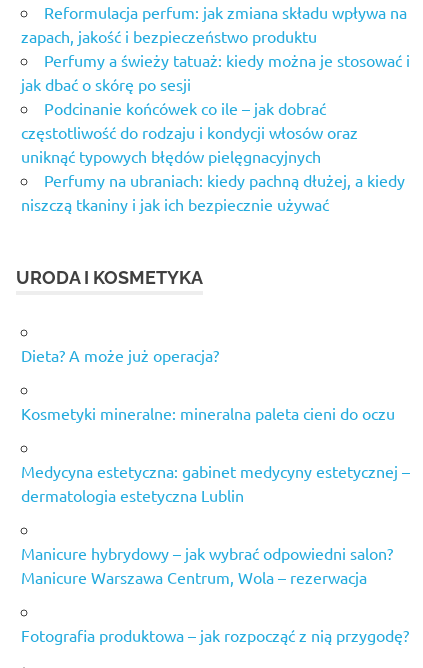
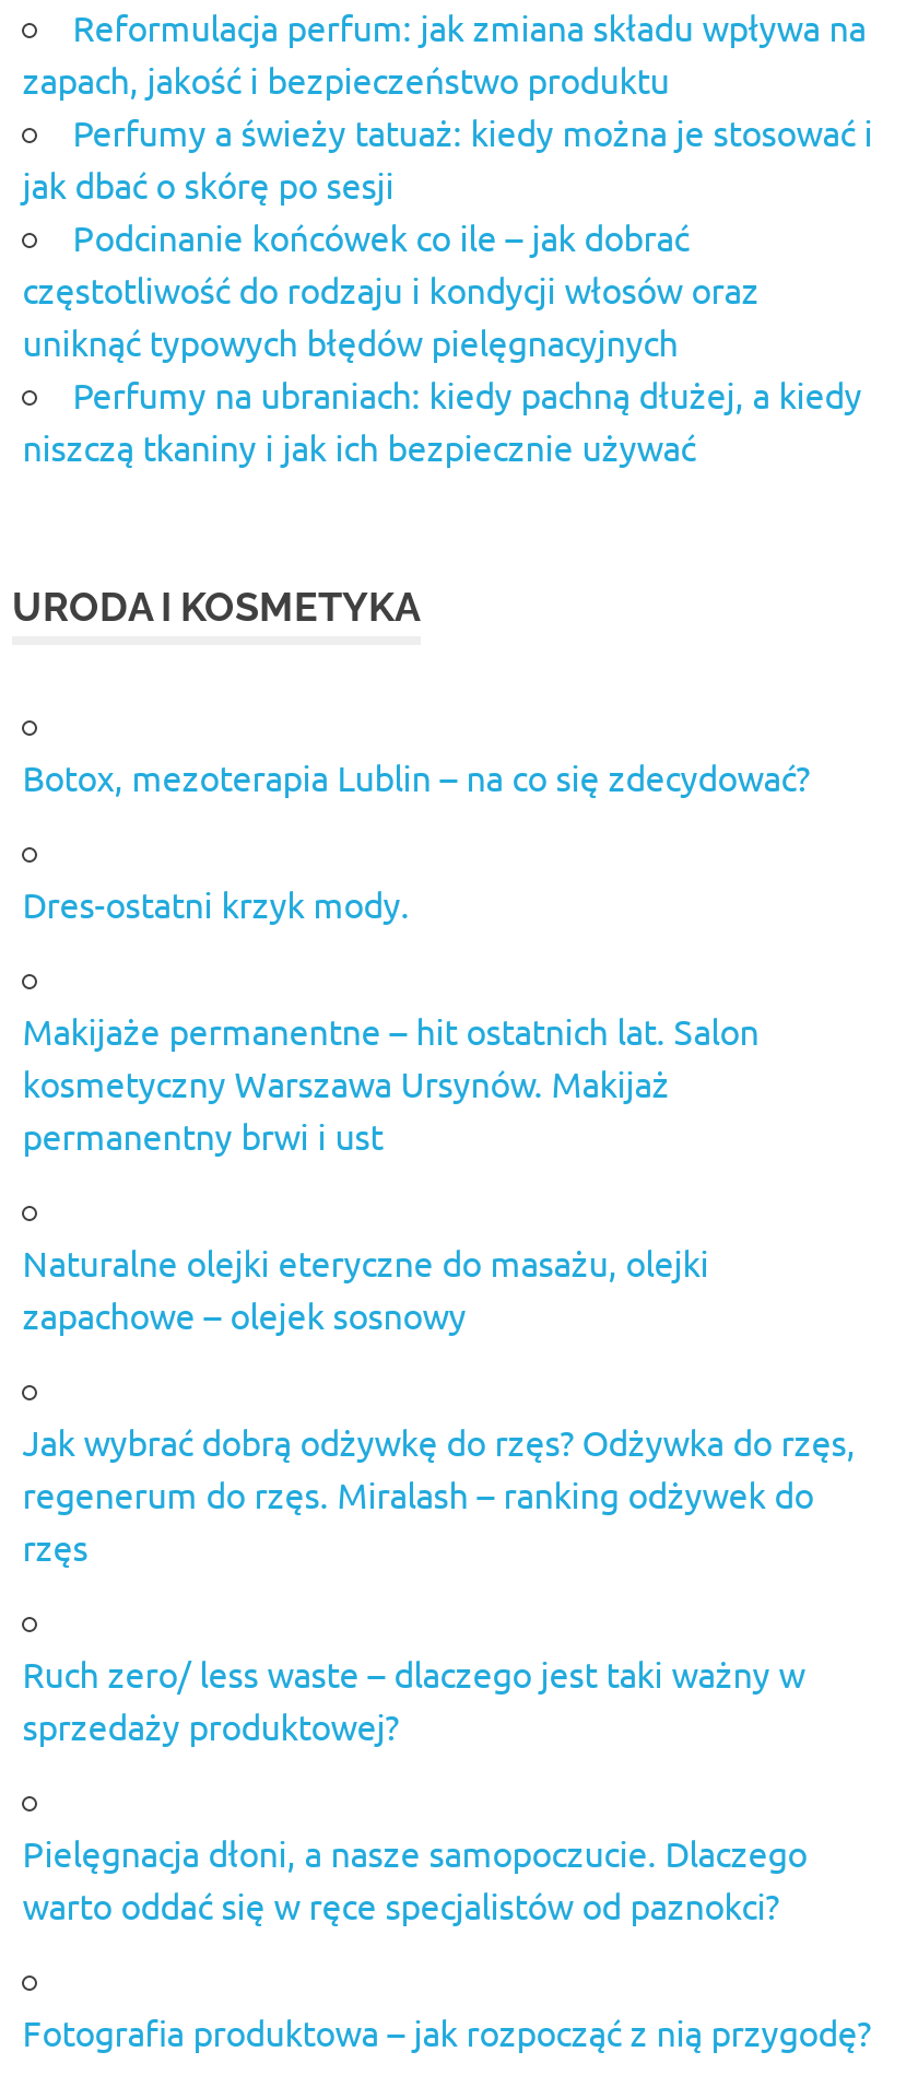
[21,345,410,587] Dieta? A może już operacja? | Kosmetyki mineralne: mineralna paleta cieni do oczu | Medycyna estetyczna: gabinet medycyny estetycznej – | dermatologia estetyczna Lublin | Manicure hybrydowy – jak wybrać odpowiedni salon? | Manicure Warszawa Centrum, Wola – rezerwacja -> [23,755,855,1927] Botox, mezoterapia Lublin – na co się zdecydować? | Dres-ostatni krzyk mody. | Makijaże permanentne – hit ostatnich lat. Salon | kosmetyczny Warszawa Ursynów. Makijaż | permanentny brwi i ust | Naturalne olejki eteryczne do masażu, olejki | zapachowe – olejek sosnowy | Jak wybrać dobrą odżywkę do rzęs? Odżywka do rzęs, | regenerum do rzęs. Miralash – ranking odżywek do | rzęs | Ruch zero/ less waste – dlaczego jest taki ważny w | sprzedaży produktowej? | Pielęgnacja dłoni, a nasze samopoczucie. Dlaczego | warto oddać się w ręce specjalistów od paznokci?

